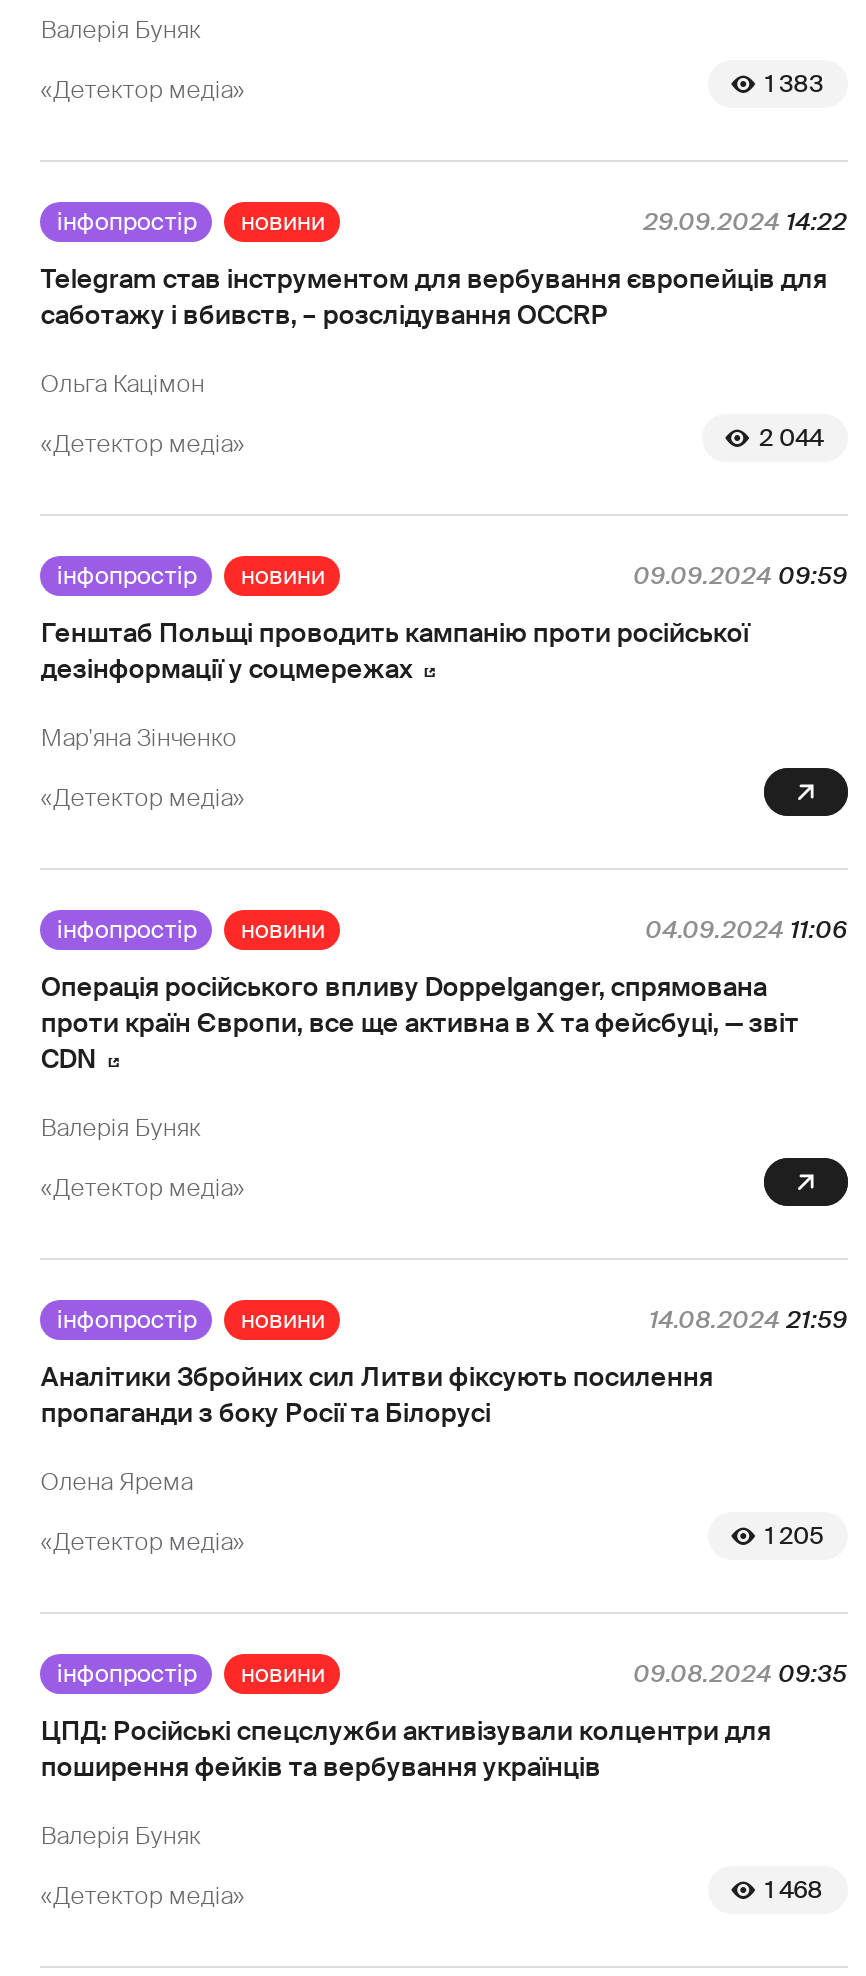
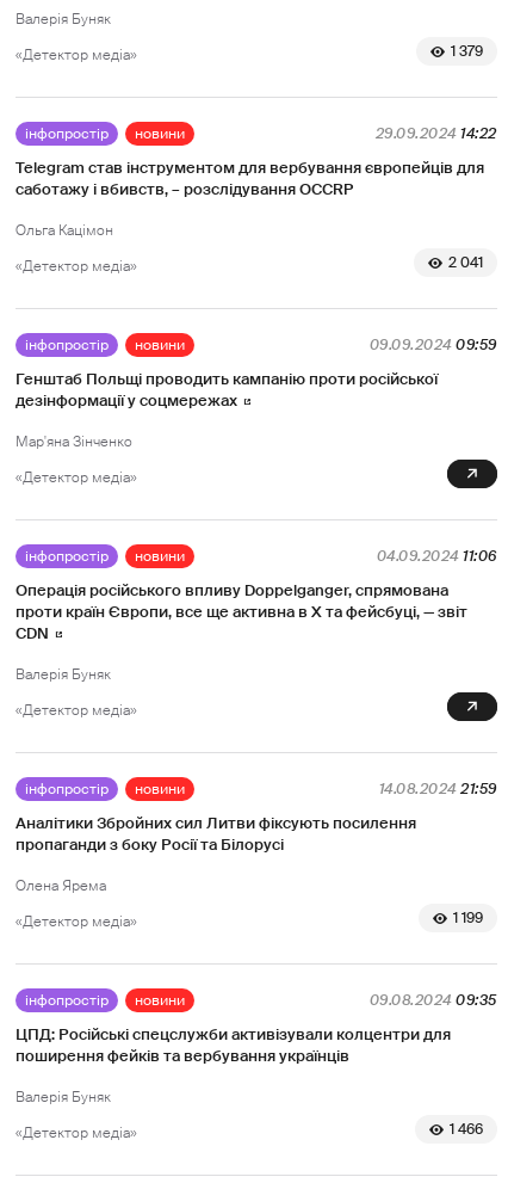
[765,69,823,101] 1 383 -> [450,42,482,61] 1 379
[759,423,823,455] 2 044 -> [448,254,482,273] 2 041
[765,1521,823,1553] 1 205 -> [453,909,482,928] 1 199
[765,1875,823,1907] 1 468 -> [449,1120,482,1139] 1 466

